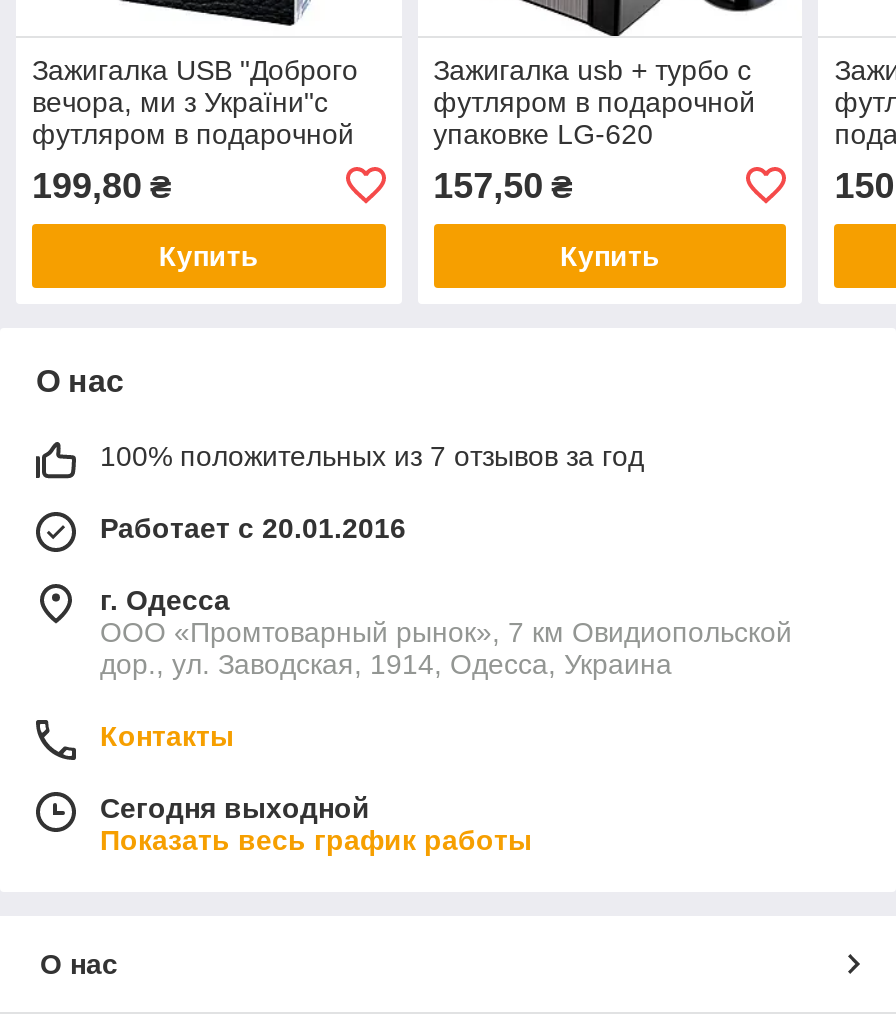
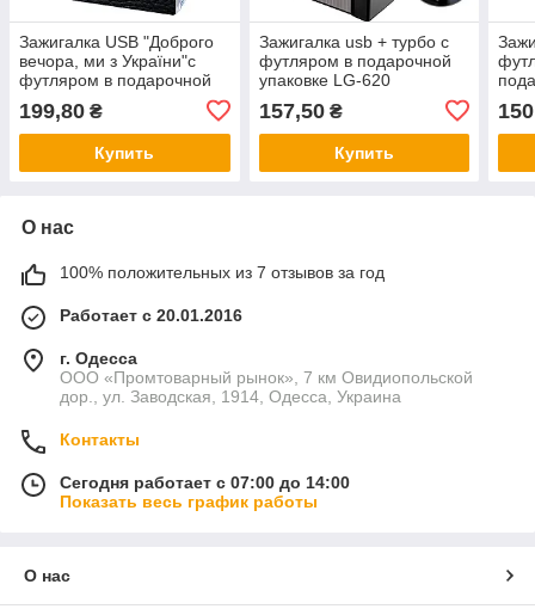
[100,792,370,824] Сегодня выходной -> [60,473,350,492] Сегодня работает с 07:00 до 14:00

